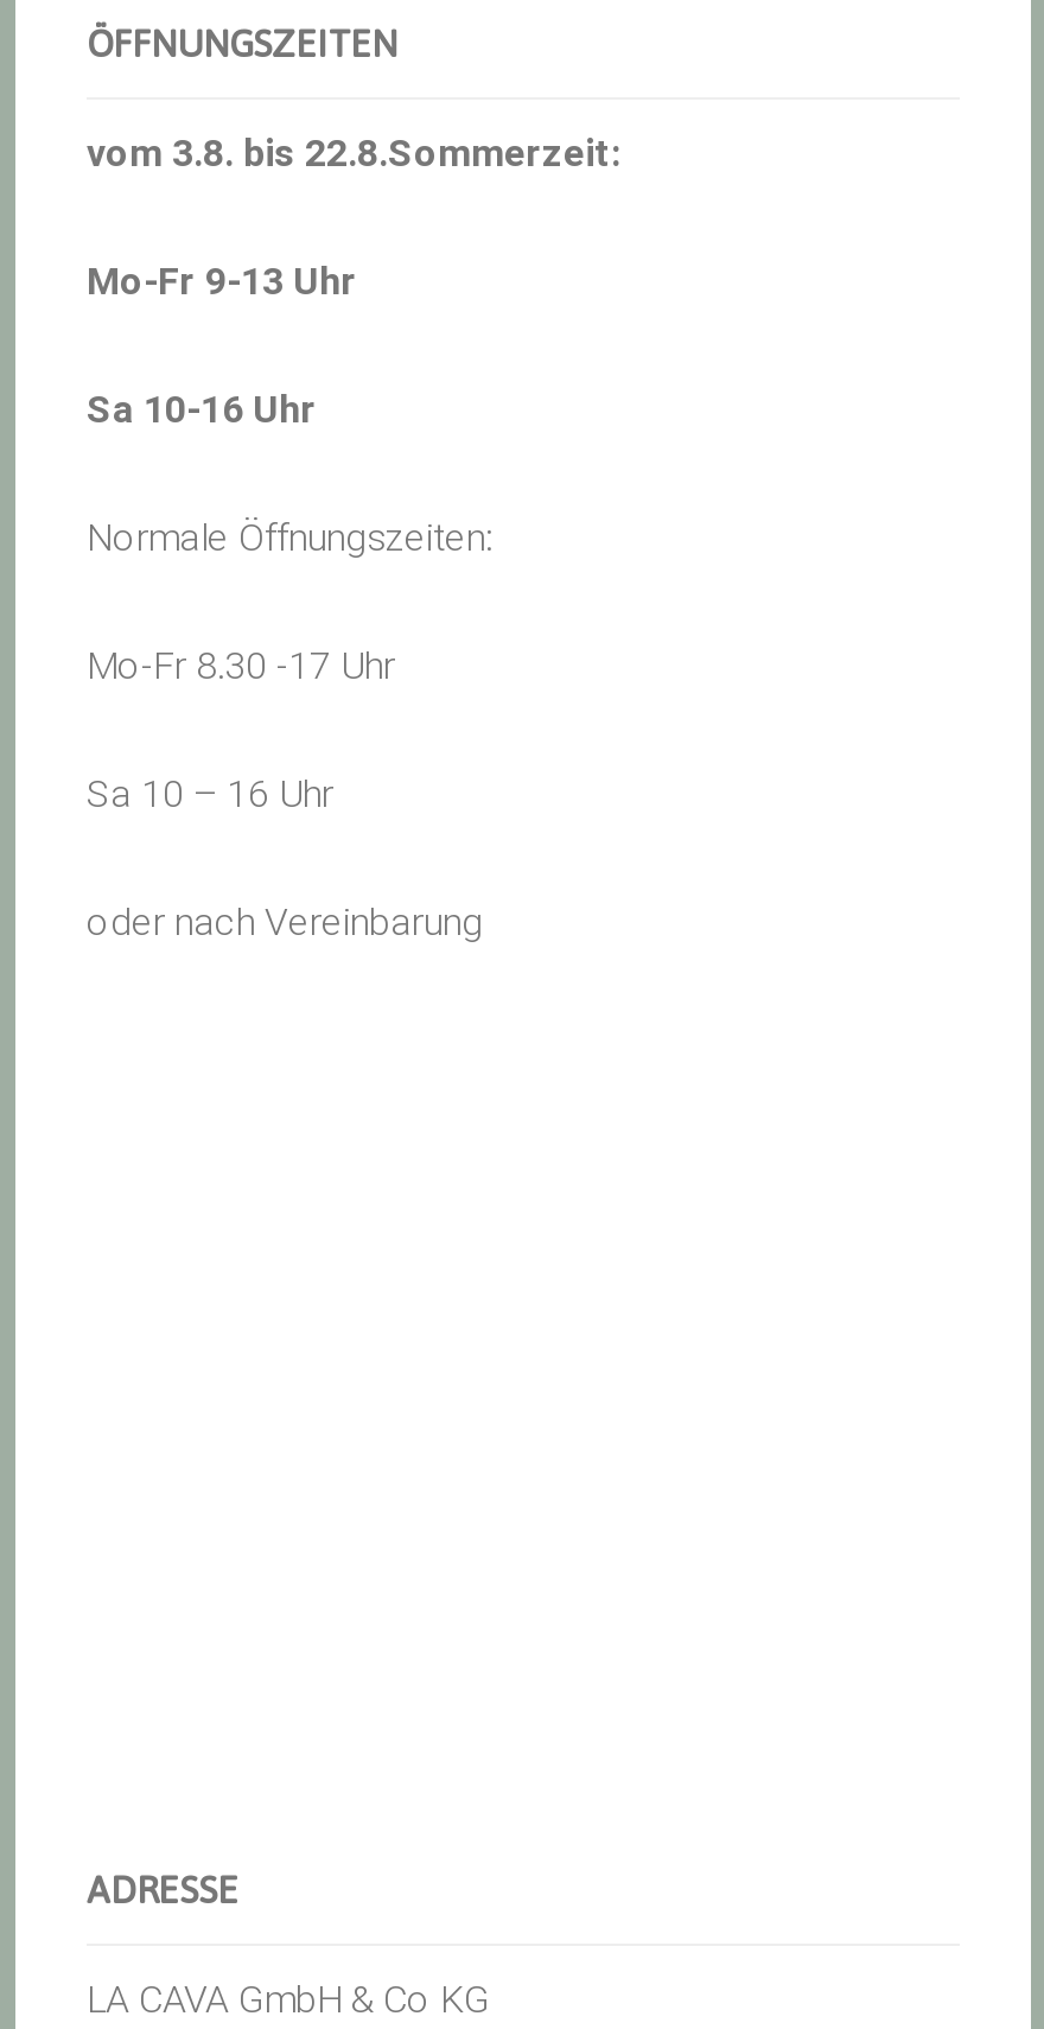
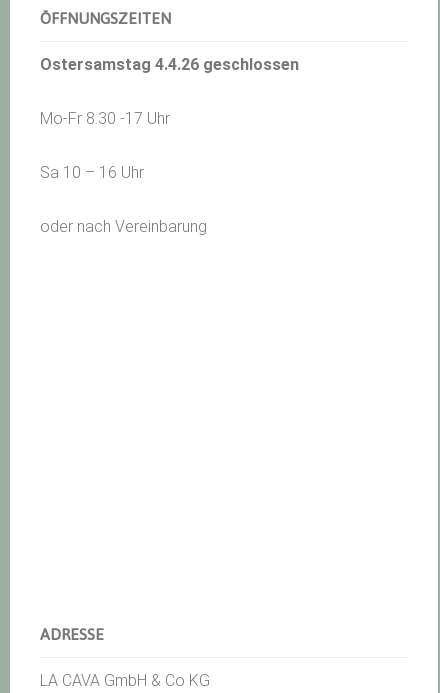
[87,131,620,561] vom 3.8. bis 22.8.Sommerzeit: | Mo-Fr 9-13 Uhr | Sa 10-16 Uhr | Normale Öffnungszeiten: -> [40,55,299,74] Ostersamstag 4.4.26 geschlossen

